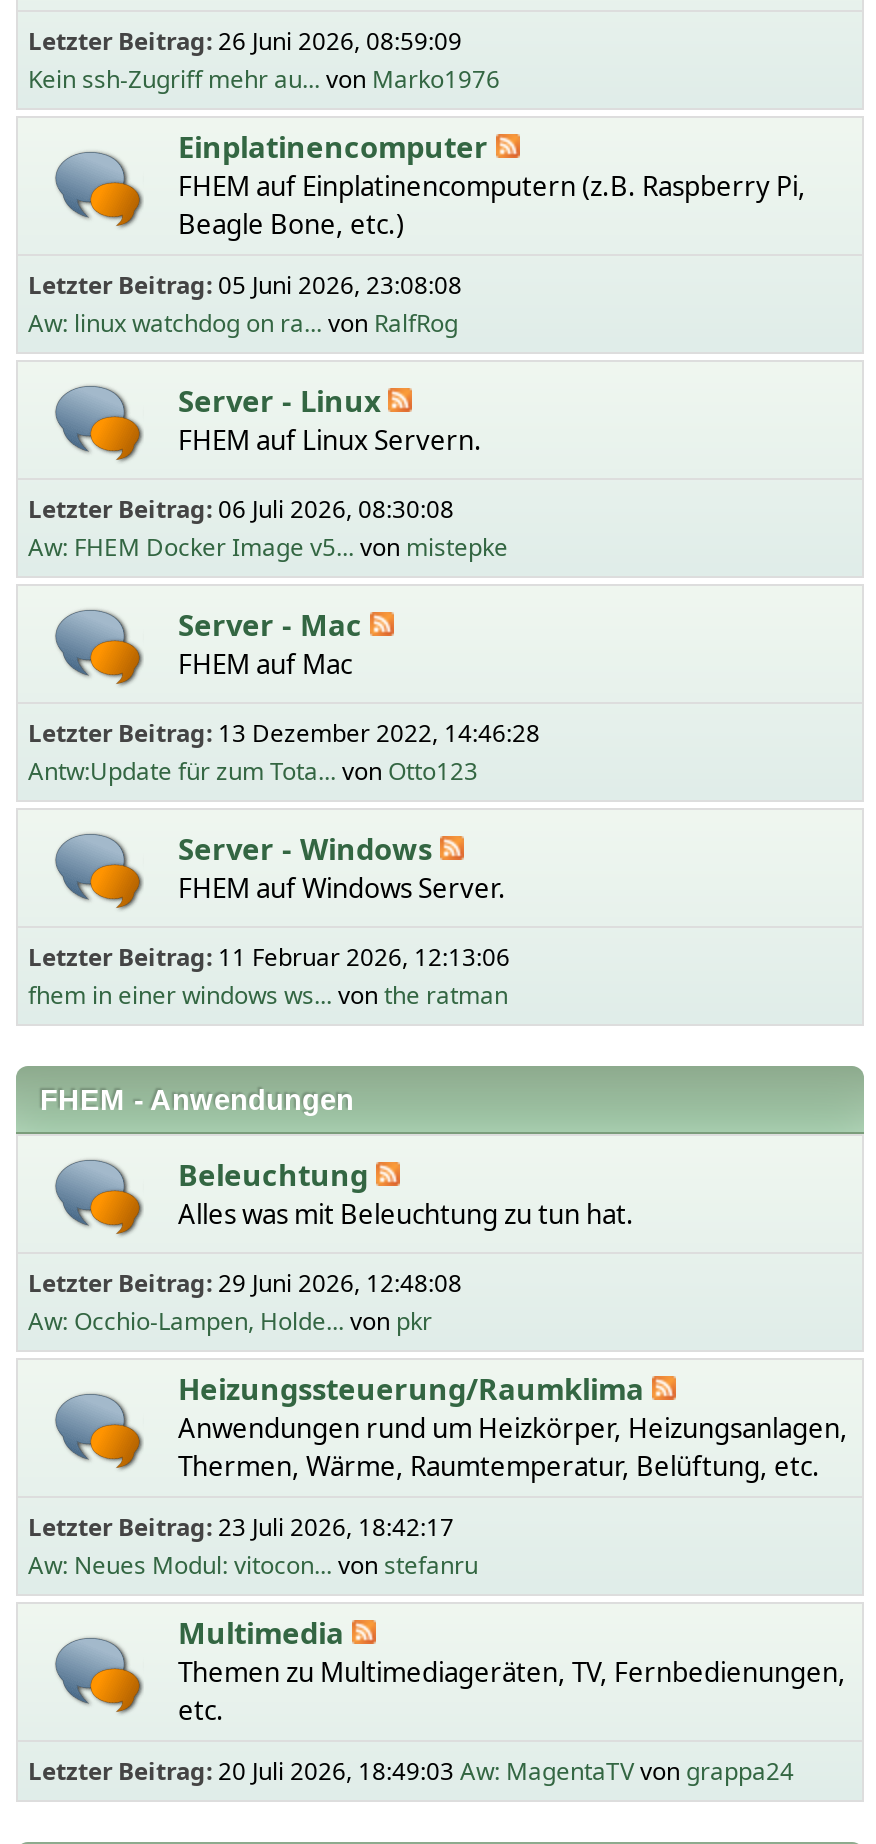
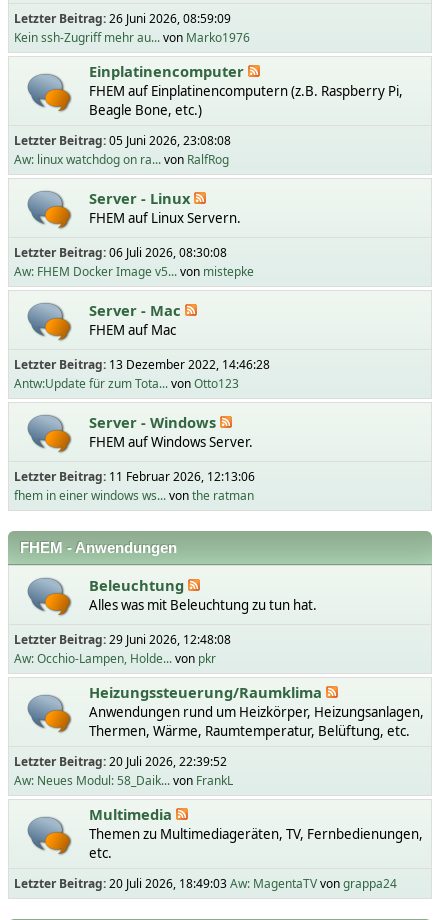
[28,1510,454,1544] Letzter Beitrag: 23 Juli 2026, 18:42:17 -> [14,753,227,770] Letzter Beitrag: 20 Juli 2026, 22:39:52
[28,1548,478,1582] Aw: Neues Modul: vitocon... von stefanru -> [14,772,233,789] Aw: Neues Modul: 58_Daik... von FrankL

